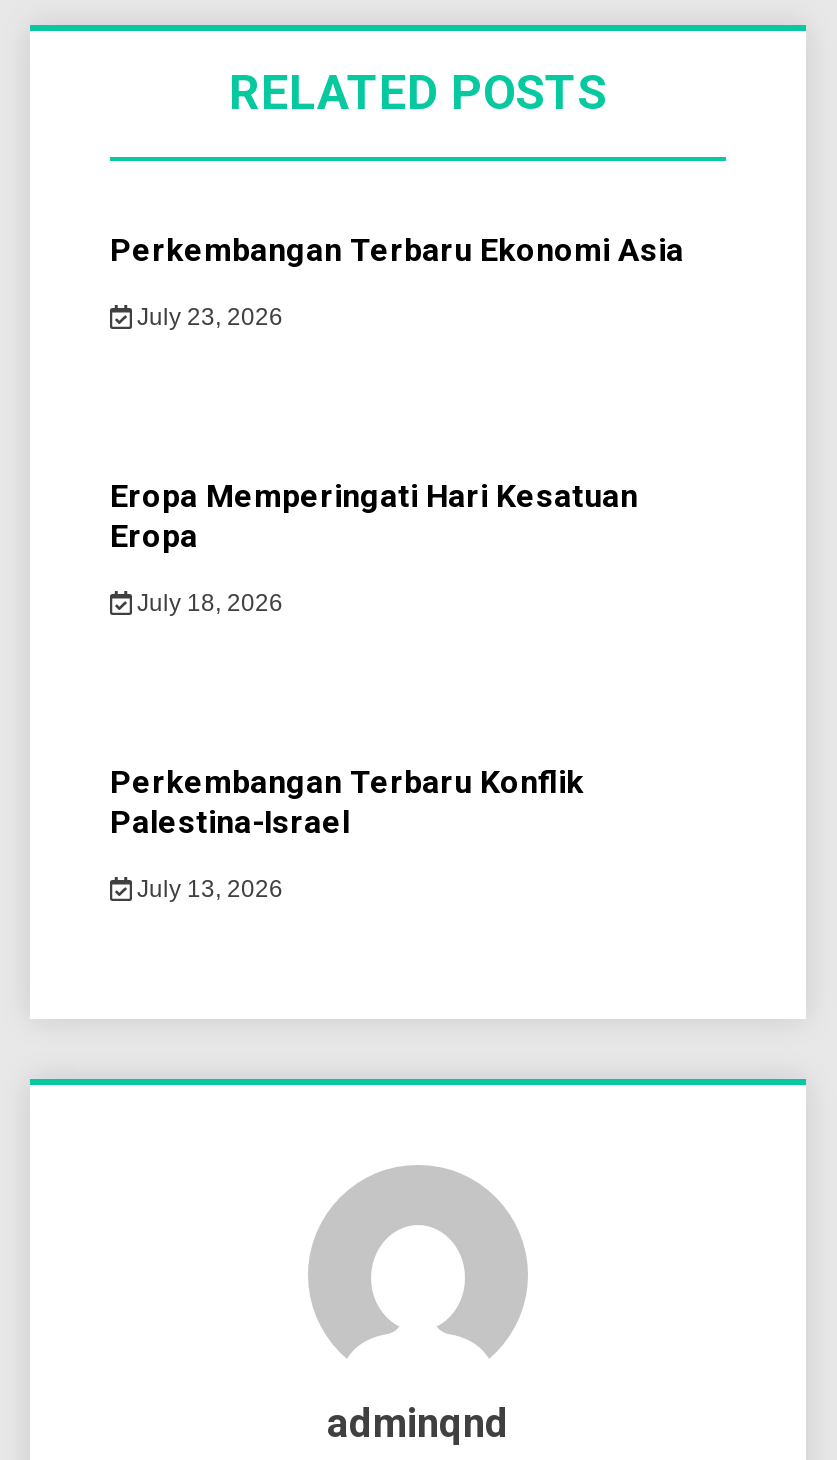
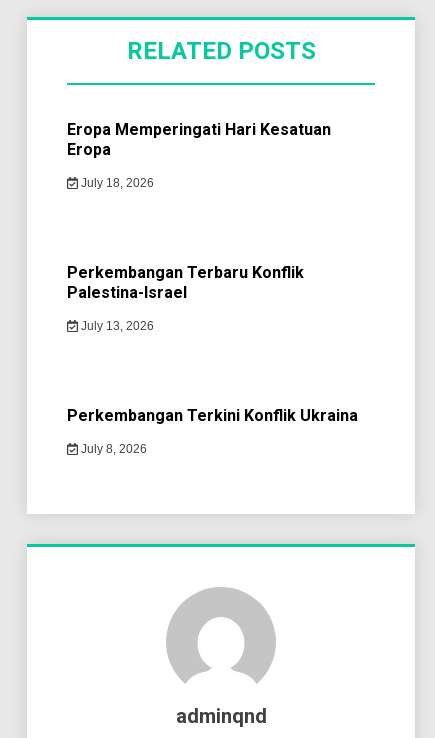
[110,231,684,331] Perkembangan Terbaru Ekonomi Asia | July 23, 2026 -> none
moved [110,477,638,903] -> [67,120,331,333]: Eropa Memperingati Hari Kesatuan | Eropa | July 18, 2026 | Perkembangan Terbaru Konflik | Palestina-Israel | July 13, 2026
none -> [67,406,358,456] Perkembangan Terkini Konflik Ukraina | July 8, 2026

